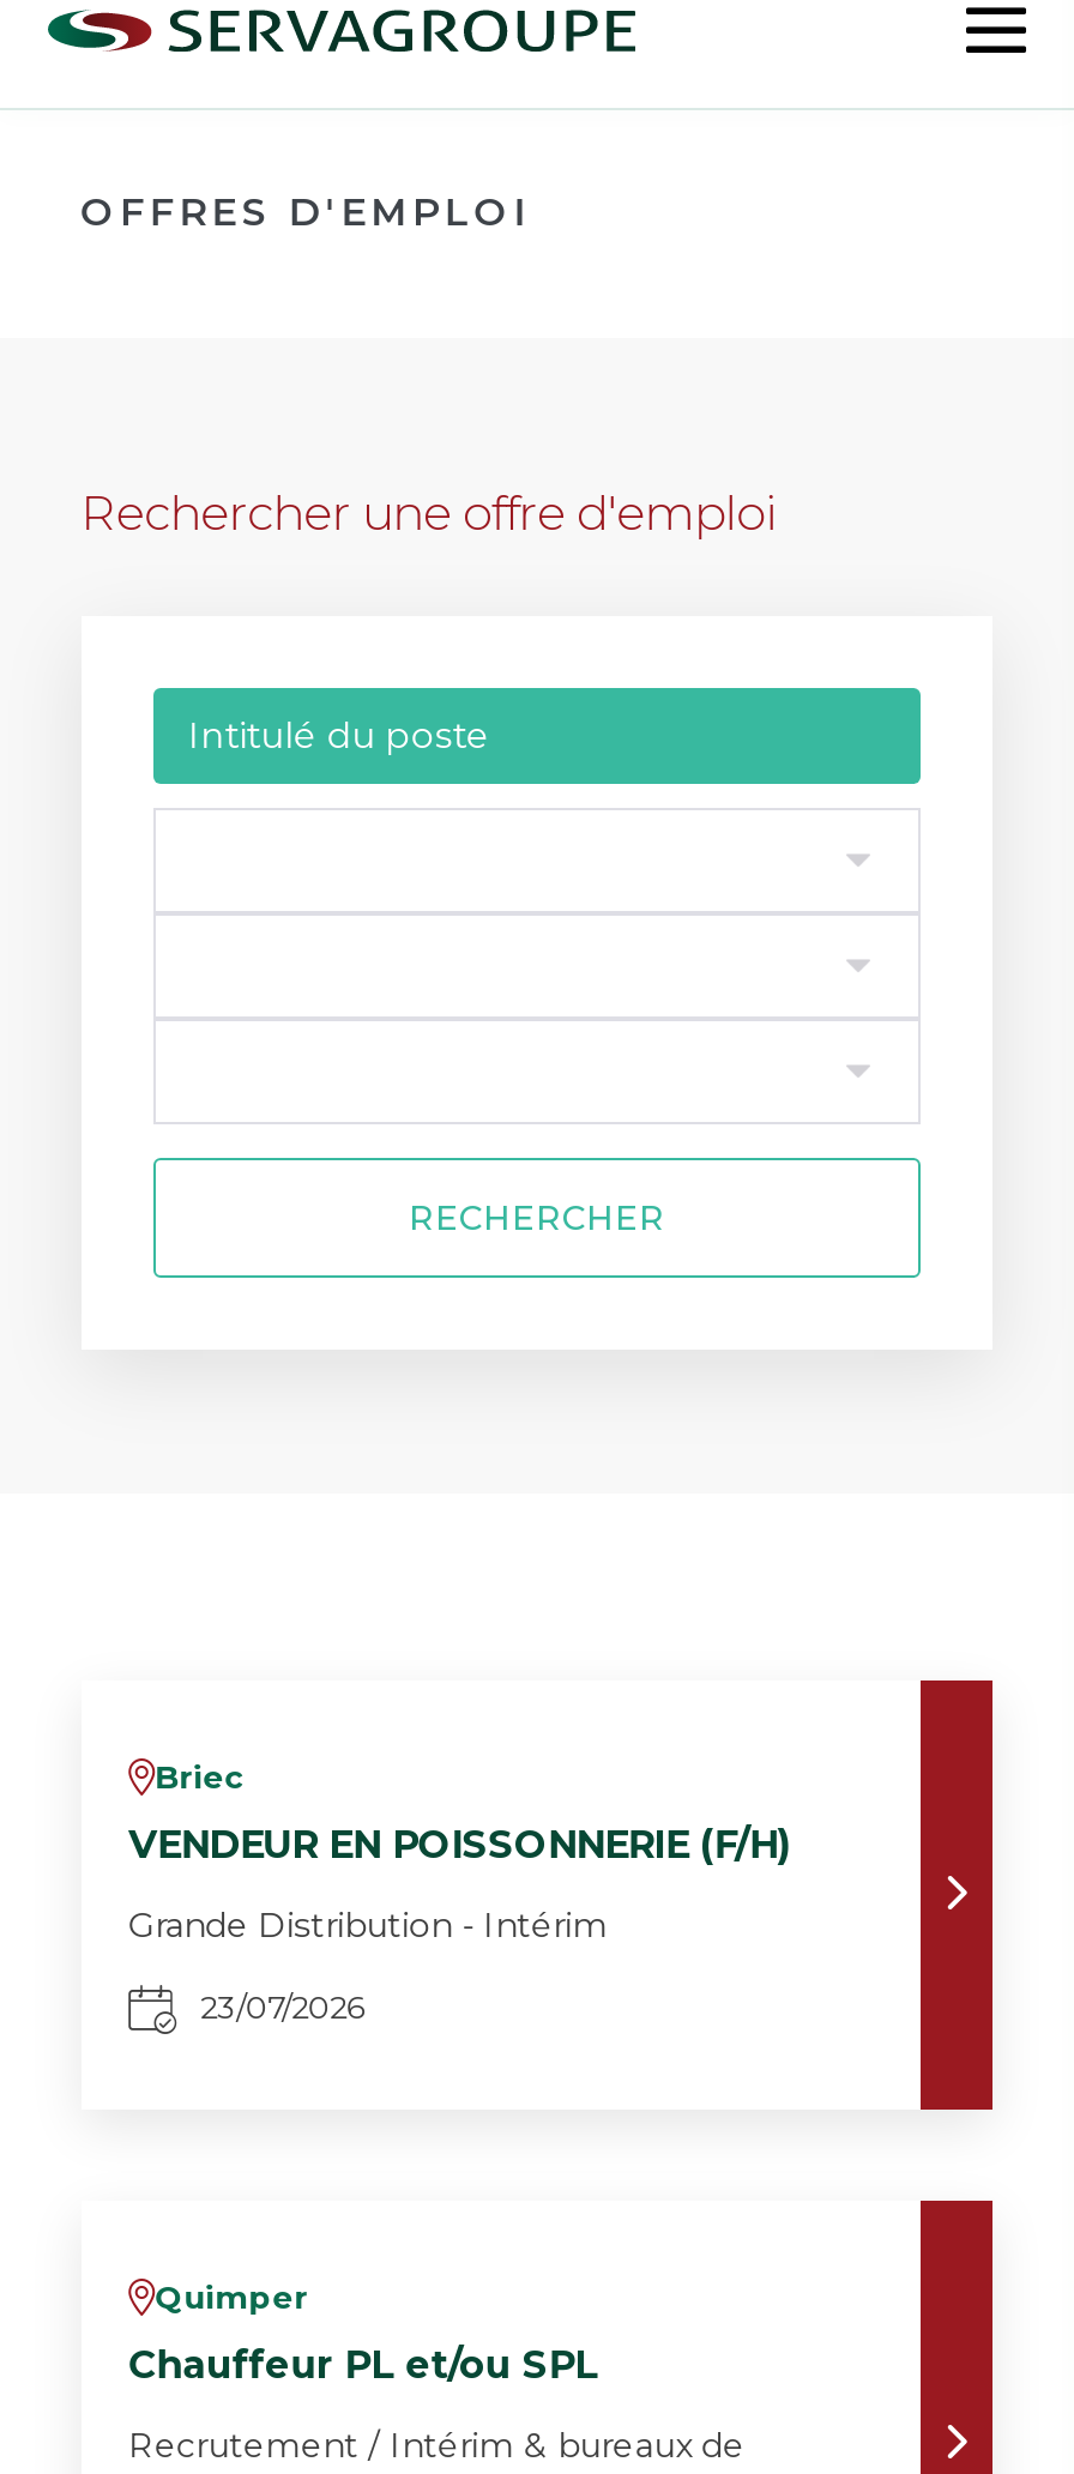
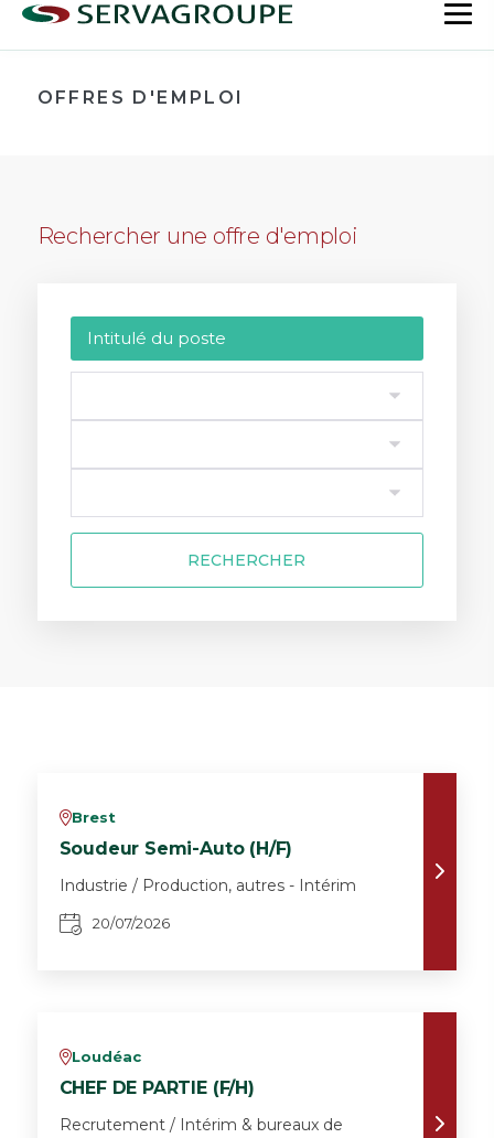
[128,1756,244,1795] vBriec -> [59,808,115,825] vBrest
[128,1822,791,1867] VENDEUR EN POISSONNERIE (F/H) -> [59,838,292,859] Soudeur Semi-Auto (H/F)
[128,1903,608,1947] Grande Distribution - Intérim -> [59,876,356,895] Industrie / Production, autres - Intérim
[200,1989,366,2027] 23/07/2026 -> [92,915,169,932] 20/07/2026
[128,2277,308,2316] vQuimper -> [59,1048,141,1065] vLoudéac
[128,2343,598,2389] Chauffeur PL et/ou SPL -> [59,1078,254,1099] CHEF DE PARTIE (F/H)

